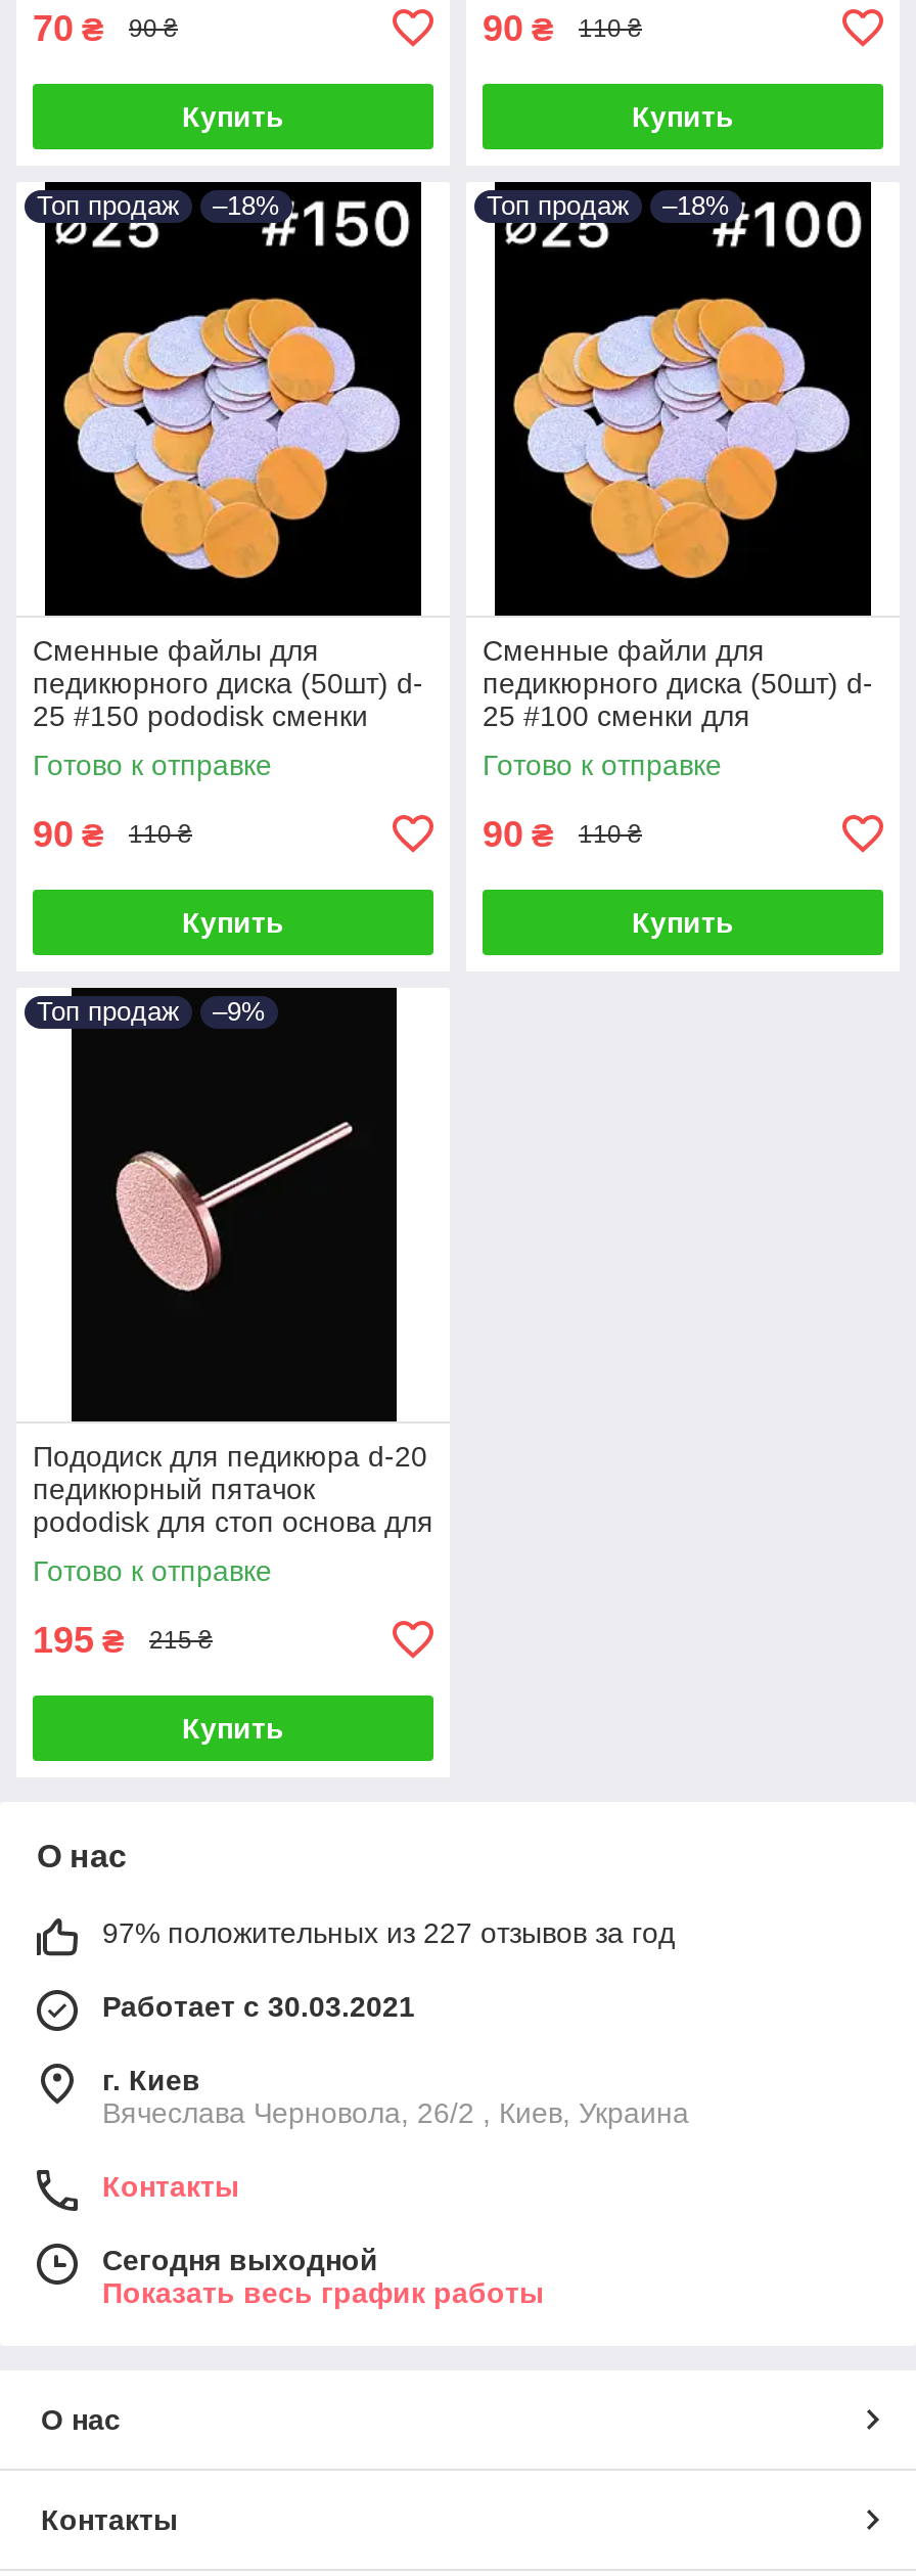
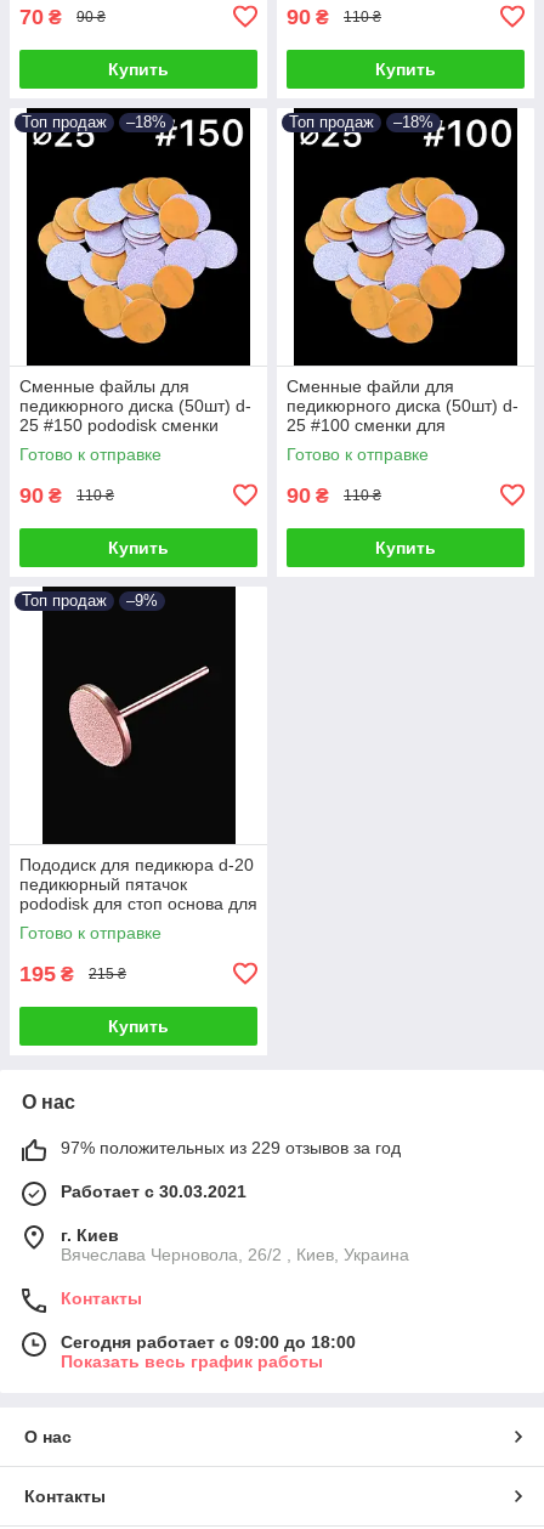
[102,1916,675,1949] 97% положительных из 227 отзывов за год -> [61,1138,401,1157] 97% положительных из 229 отзывов за год
[102,2243,378,2276] Сегодня выходной -> [61,1332,356,1351] Сегодня работает с 09:00 до 18:00

